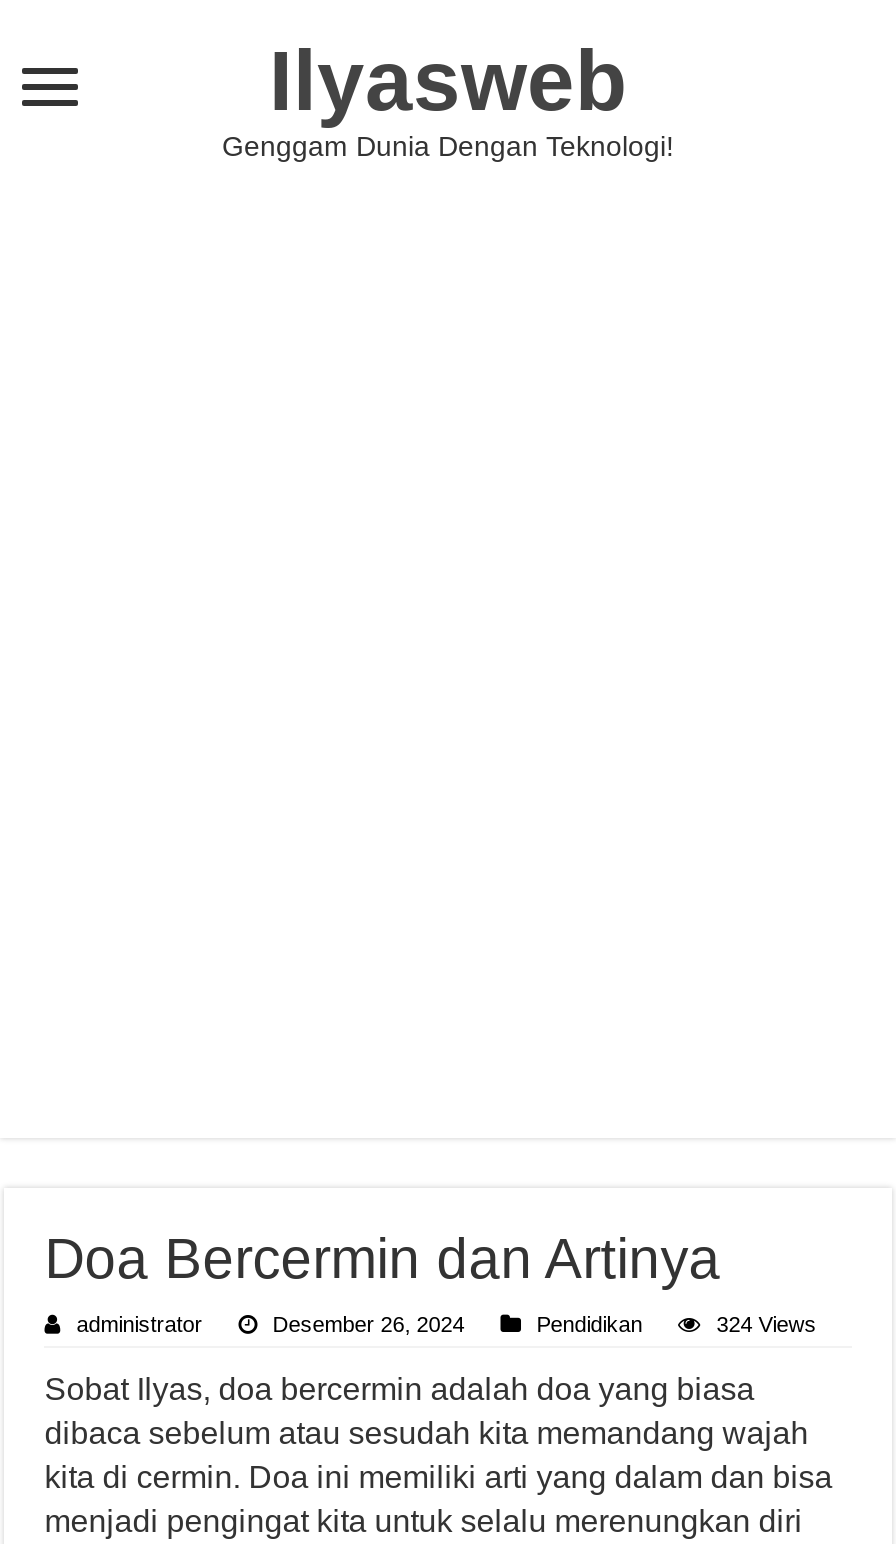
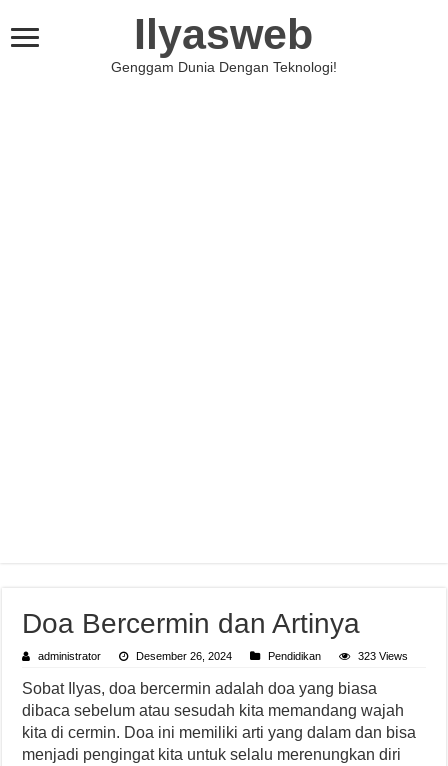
[716,1312,816,1336] 324 Views -> [358,650,408,662] 323 Views

